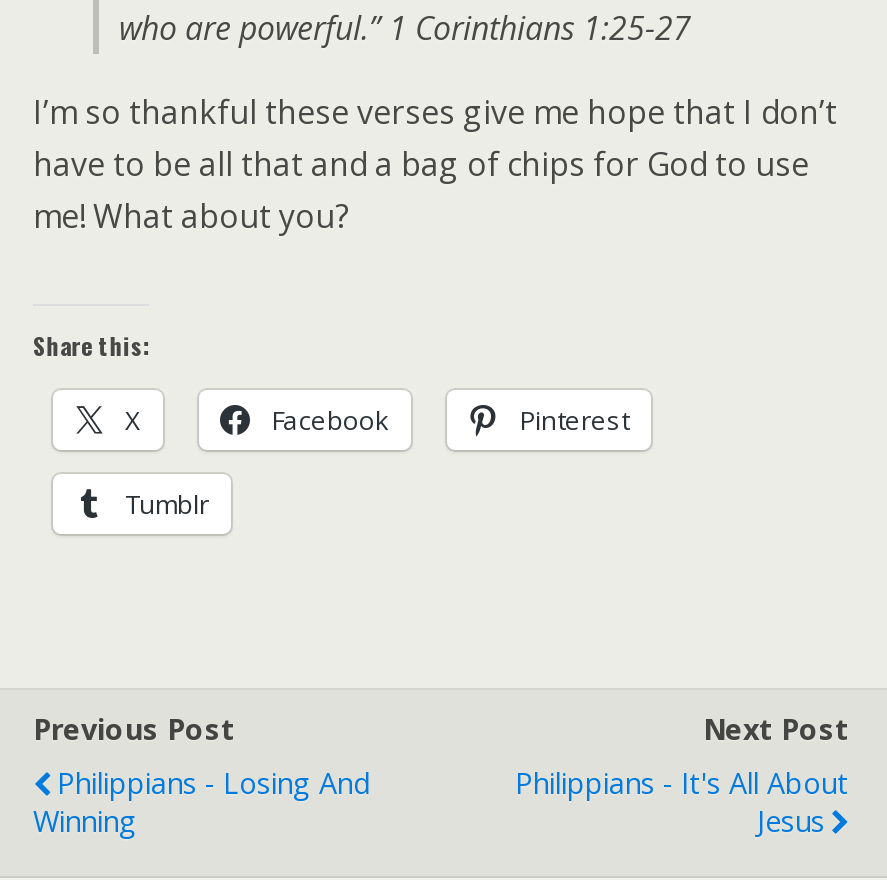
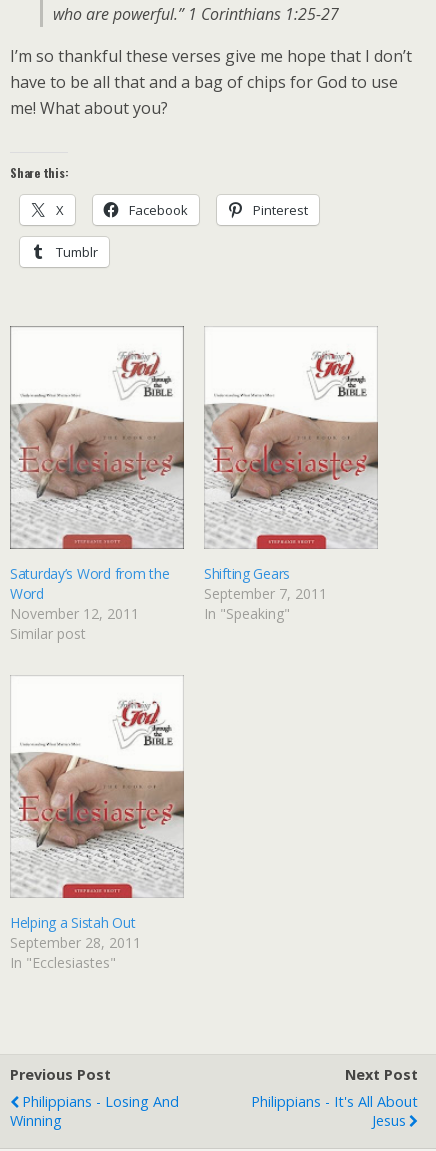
none -> [9,325,185,643] [image] | Saturday’s Word from the | Word | November 12, 2011 | Similar post
none -> [9,700,185,972] [image] | Helping a Sistah Out | September 28, 2011 | In "Ecclesiastes"
none -> [204,352,379,623] [image] | Shifting Gears | September 7, 2011 | In "Speaking"

